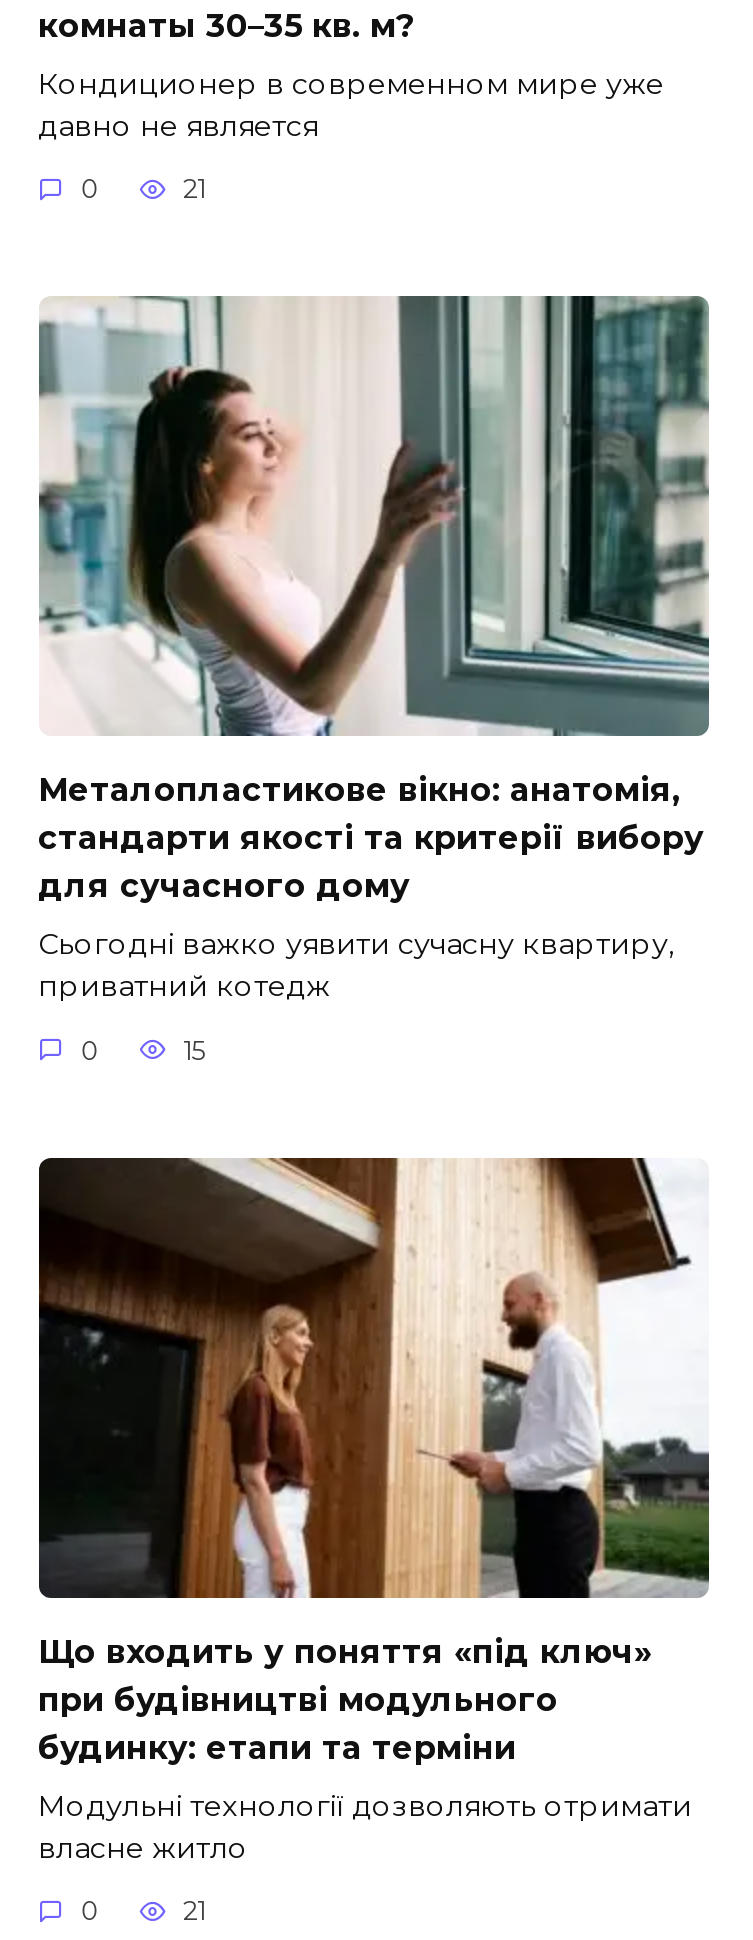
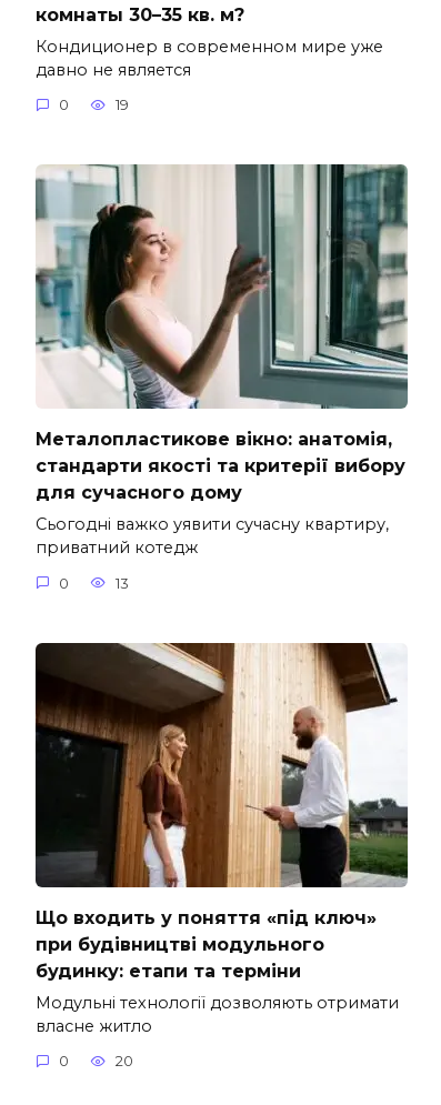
[183,174,205,204] 21 -> [116,97,129,113] 19
[183,1036,205,1066] 15 -> [116,575,129,592] 13
[183,1897,205,1927] 21 -> [116,1053,133,1070] 20

